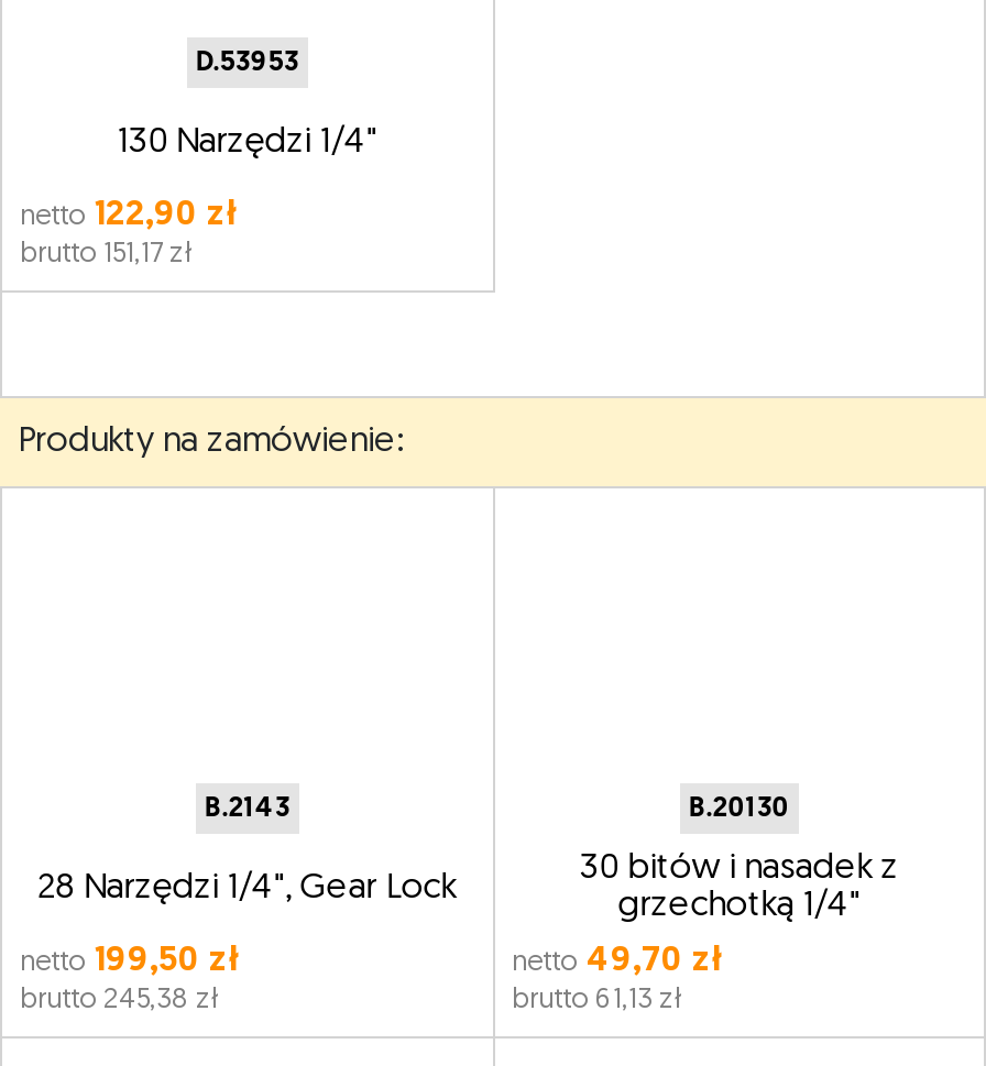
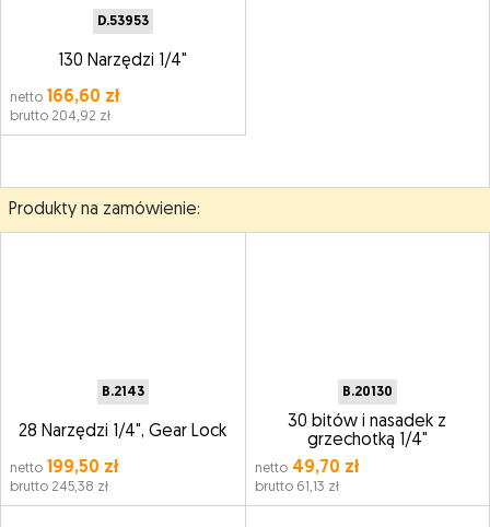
[20,198,238,233] netto 122,90 zł -> [10,89,120,106] netto 166,60 zł
[20,240,191,268] brutto 151,17 zł -> [10,109,110,124] brutto 204,92 zł

